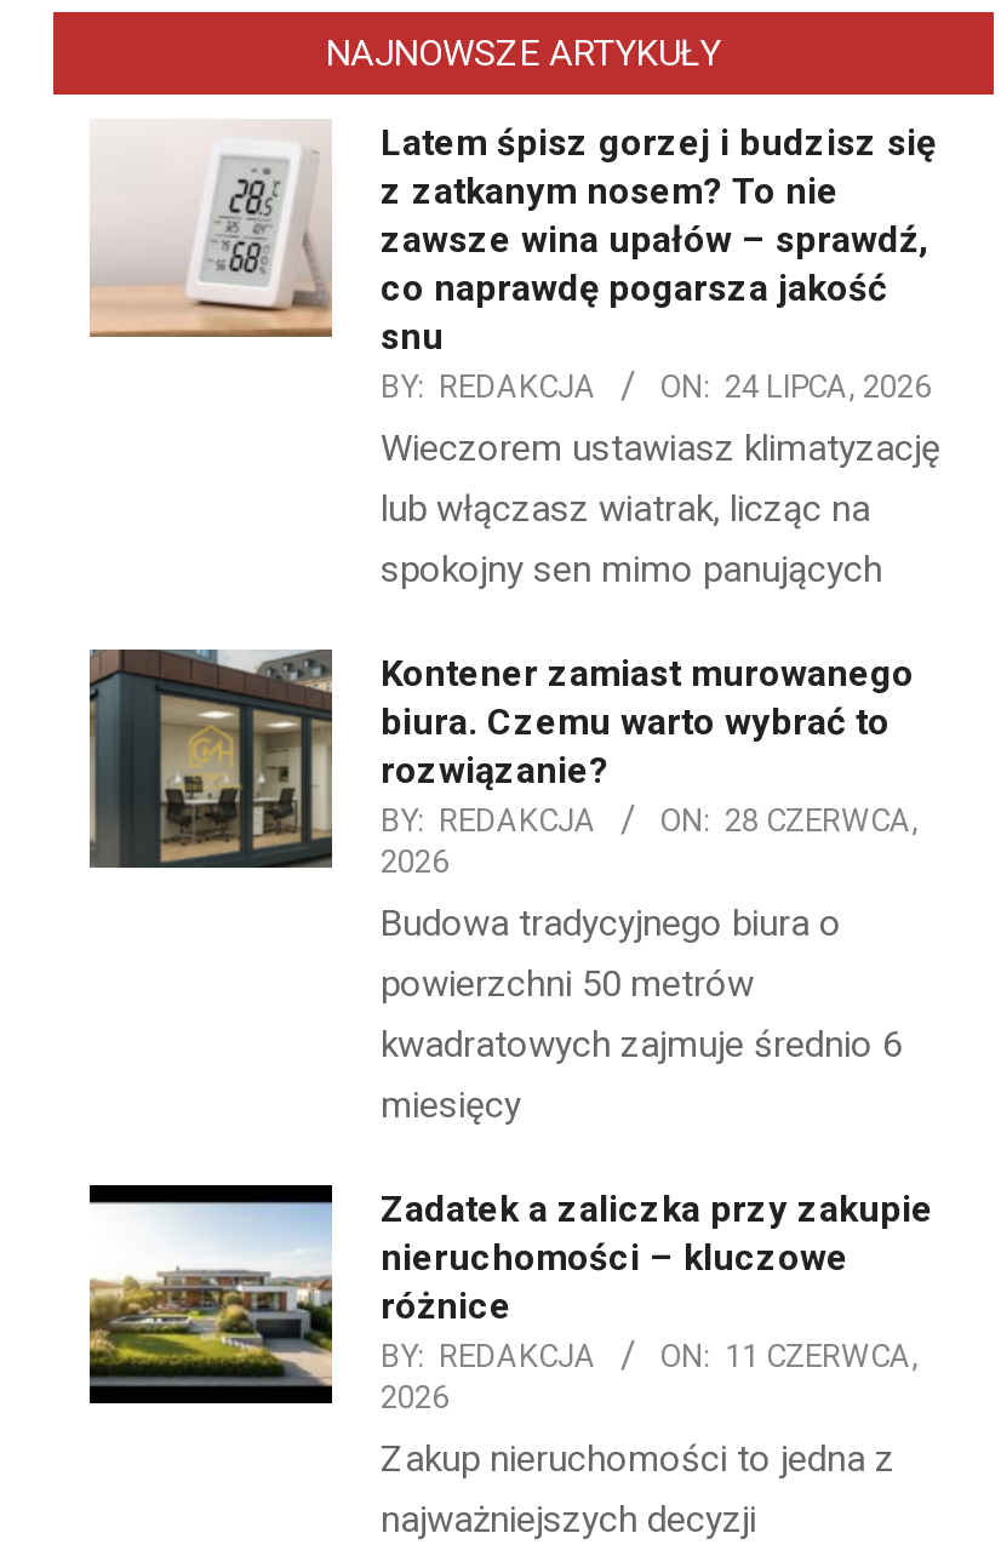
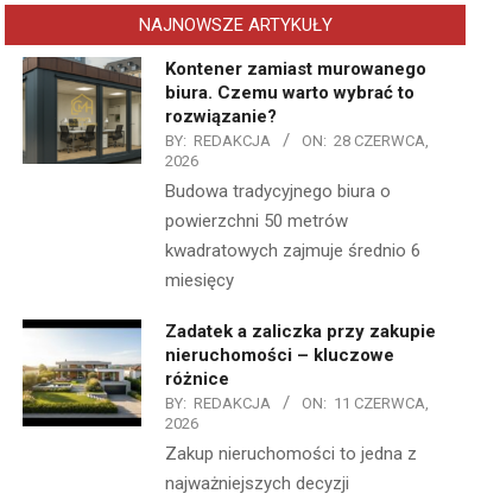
[90,123,940,593] [image] | Latem śpisz gorzej i budzisz się | z zatkanym nosem? To nie | zawsze wina upałów – sprawdź, | co naprawdę pogarsza jakość | snu | BY: REDAKCJA | ON: 24 LIPCA, 2026 | Wieczorem ustawiasz klimatyzację | lub włączasz wiatrak, licząc na | spokojny sen mimo panujących -> none

